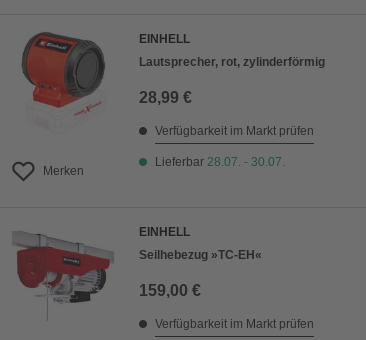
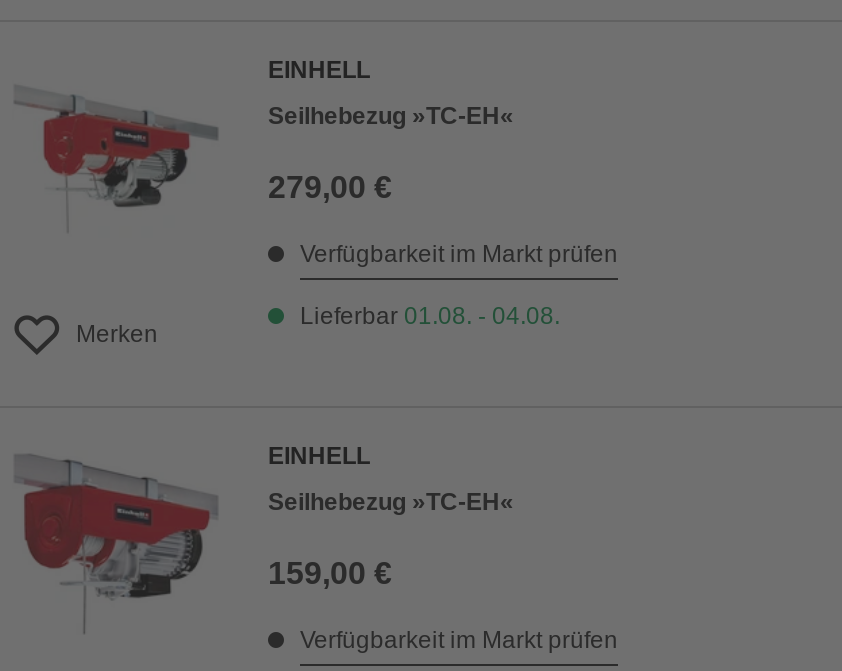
[13,31,325,116] [image] | Lautsprecher, rot, zylinderförmig -> [14,56,514,222] [image] | Seilhebezug »TC-EH«
[139,89,192,106] 28,99 € -> [268,170,392,204] 279,00 €
[155,155,285,169] Lieferbar 28.07. - 30.07. -> [300,302,560,330] Lieferbar 01.08. - 04.08.

